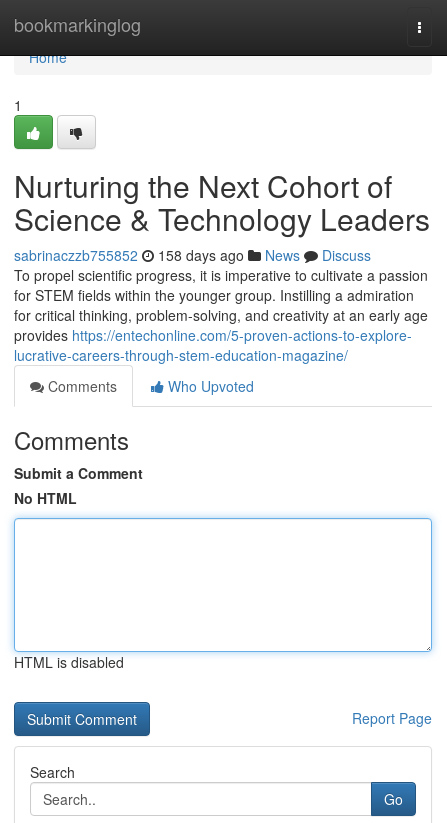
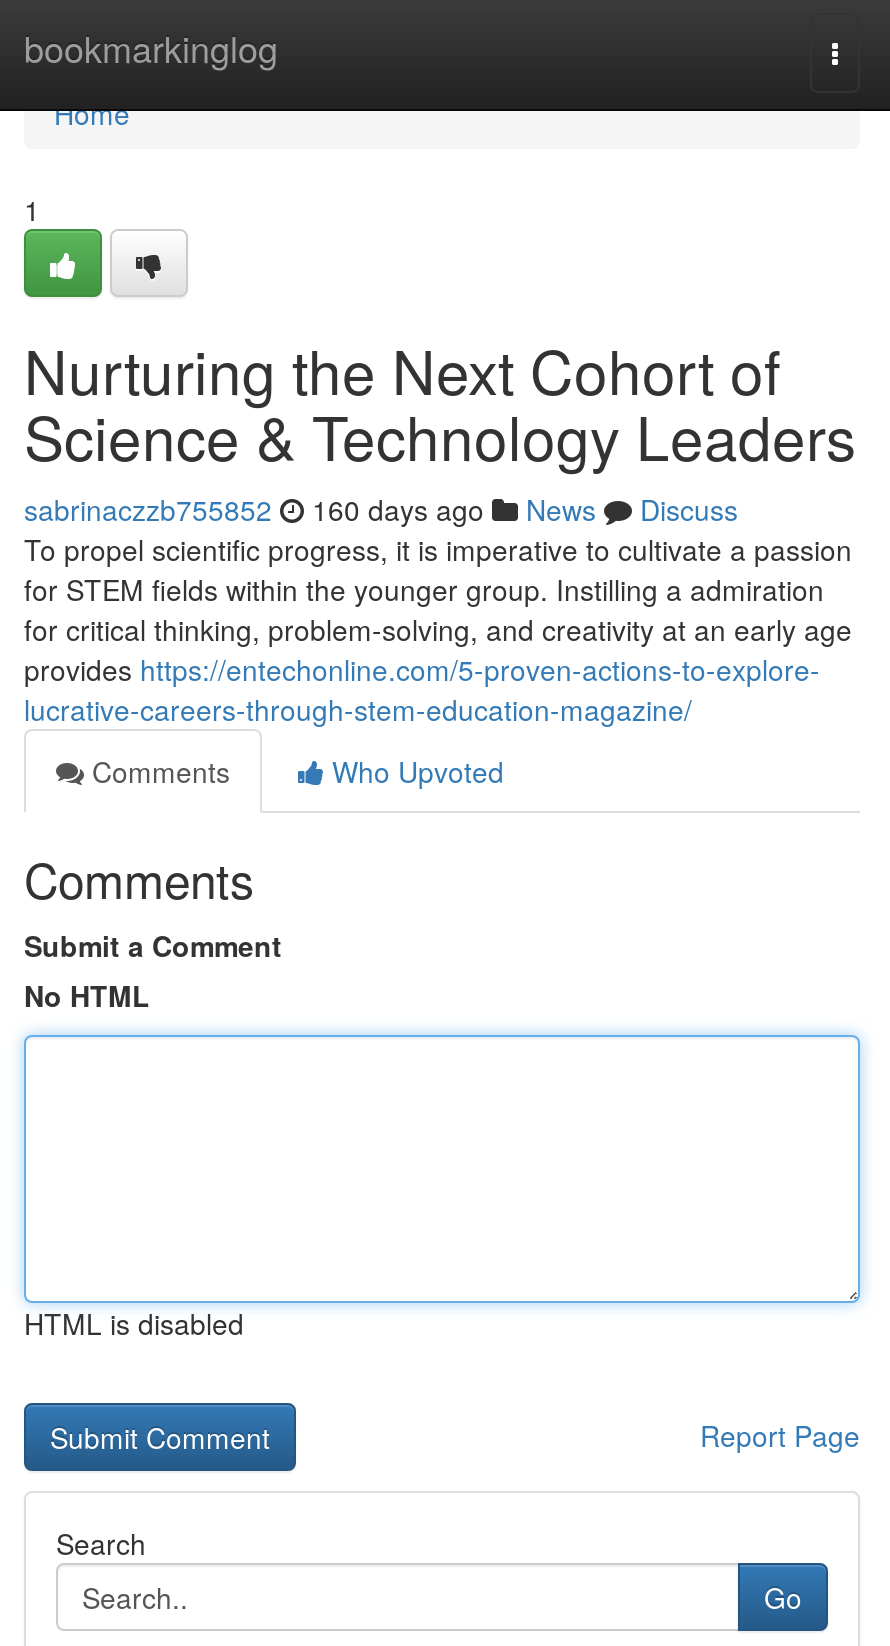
[14,245,371,265] sabrinaczzb755852 158 days ago News Discuss -> [24,489,738,529] sabrinaczzb755852 160 days ago News Discuss

